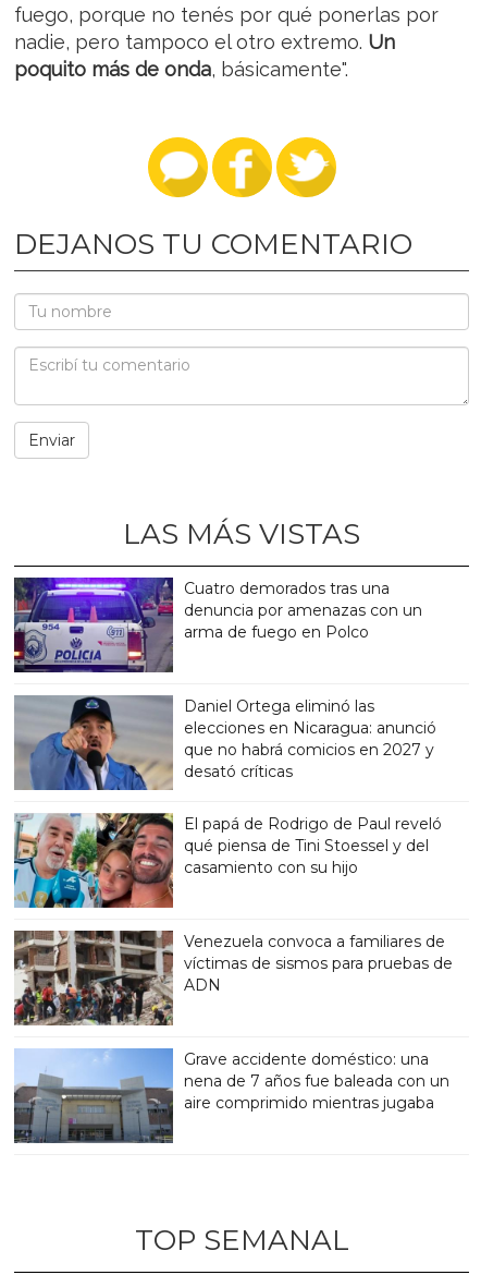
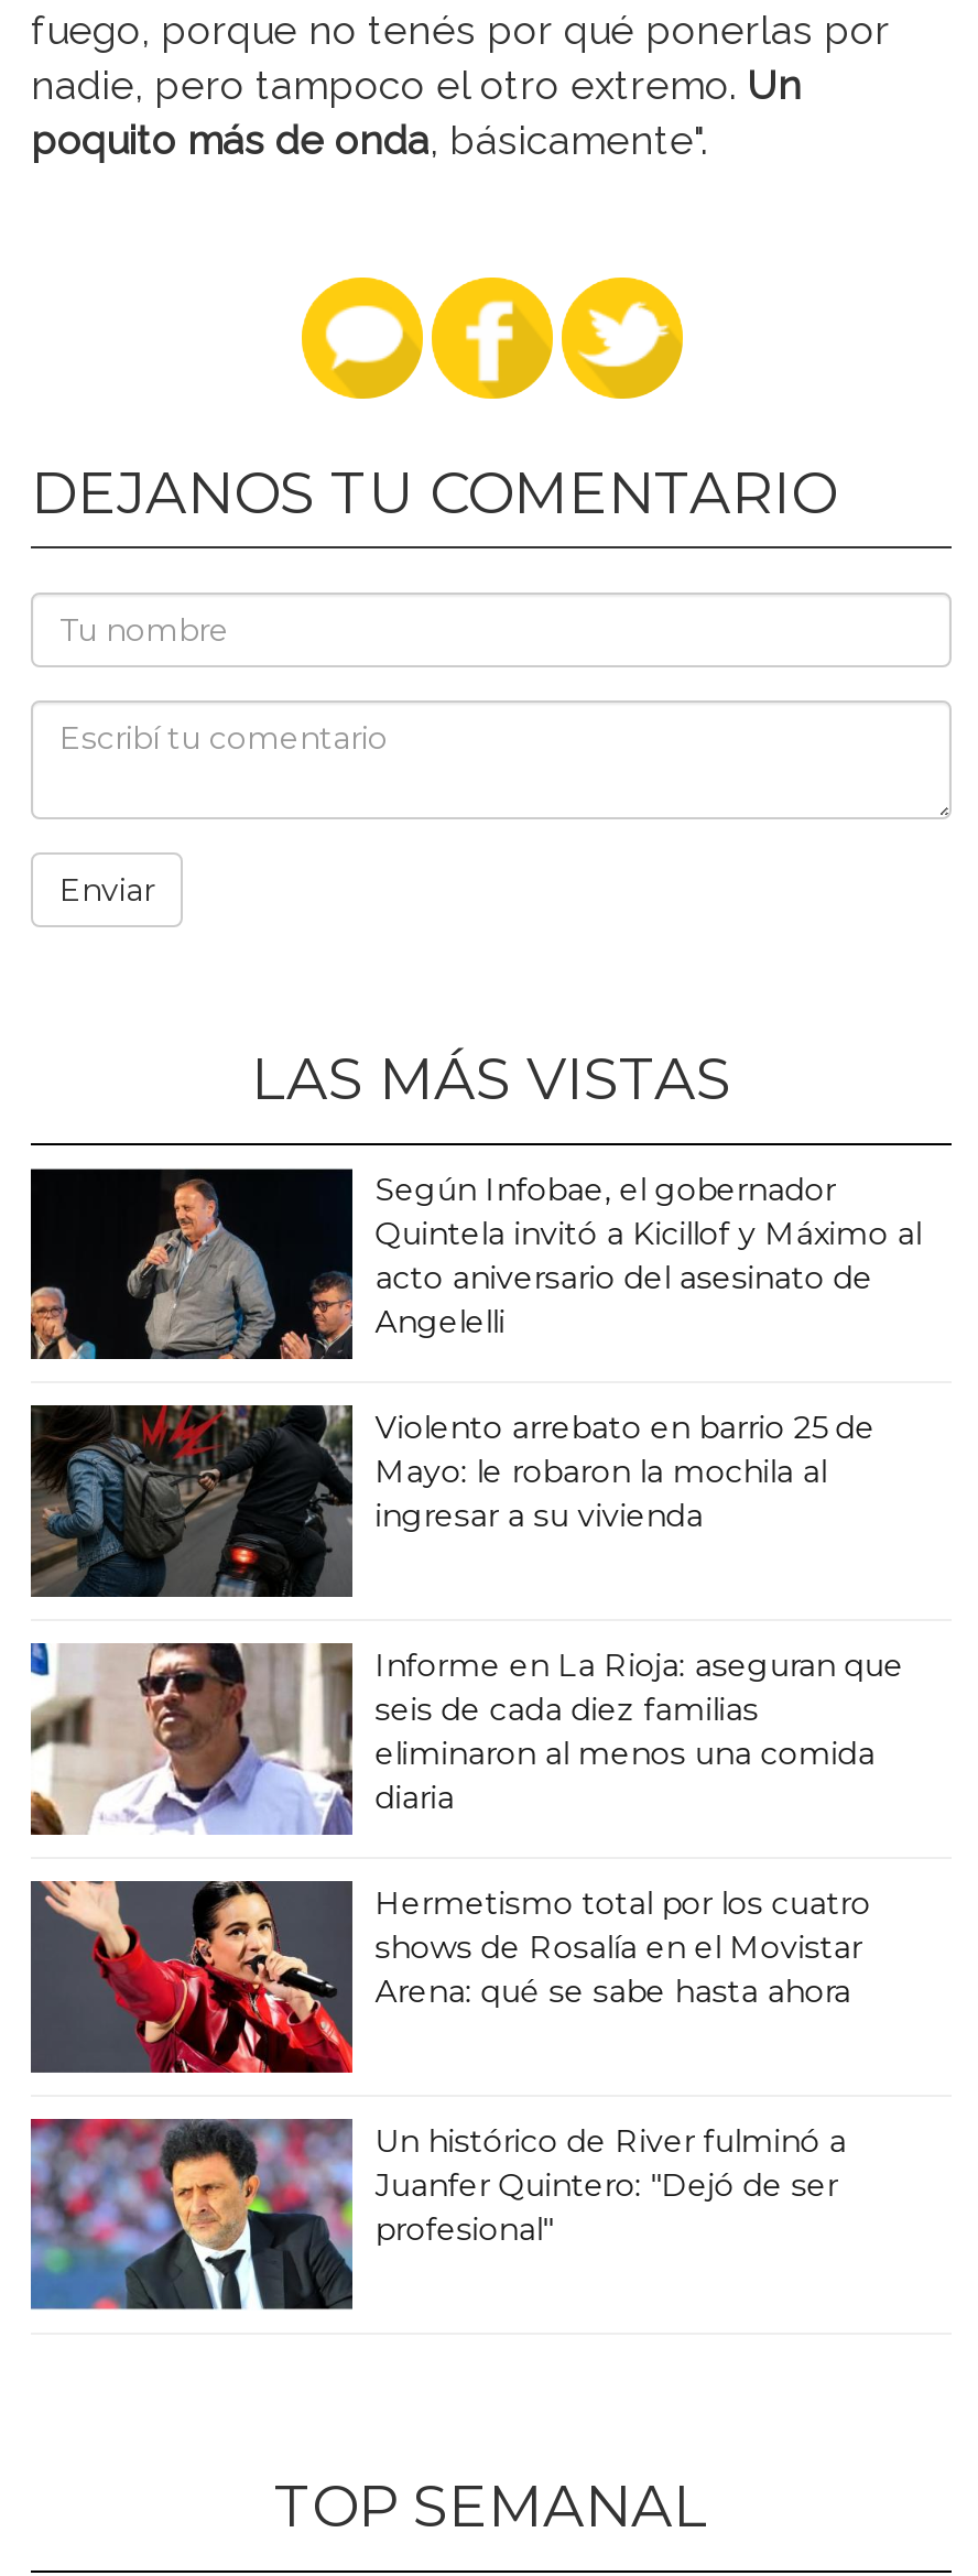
[13,576,423,673] [image] | Cuatro demorados tras una | denuncia por amenazas con un | arma de fuego en Polco -> [29,1167,921,1361] [image] | Según Infobae, el gobernador | Quintela invitó a Kicillof y Máximo al | acto aniversario del asesinato de | Angelelli
[14,695,437,791] [image] | Daniel Ortega eliminó las | elecciones en Nicaragua: anunció | que no habrá comicios en 2027 y | desató críticas -> [31,1403,875,1599] [image] | Violento arrebato en barrio 25 de | Mayo: le robaron la mochila al | ingresar a su vivienda
[13,812,442,909] [image] | El papá de Rodrigo de Paul reveló | qué piensa de Tini Stoessel y del | casamiento con su hijo -> [29,1641,904,1837] [image] | Informe en La Rioja: aseguran que | seis de cada diez familias | eliminaron al menos una comida | diaria
[13,930,453,1027] [image] | Venezuela convoca a familiares de | víctimas de sismos para pruebas de | ADN -> [29,1879,871,2075] [image] | Hermetismo total por los cuatro | shows de Rosalía en el Movistar | Arena: qué se sabe hasta ahora
[13,1047,450,1144] [image] | Grave accidente doméstico: una | nena de 7 años fue baleada con un | aire comprimido mientras jugaba -> [29,2117,846,2311] [image] | Un histórico de River fulminó a | Juanfer Quintero: "Dejó de ser | profesional"

